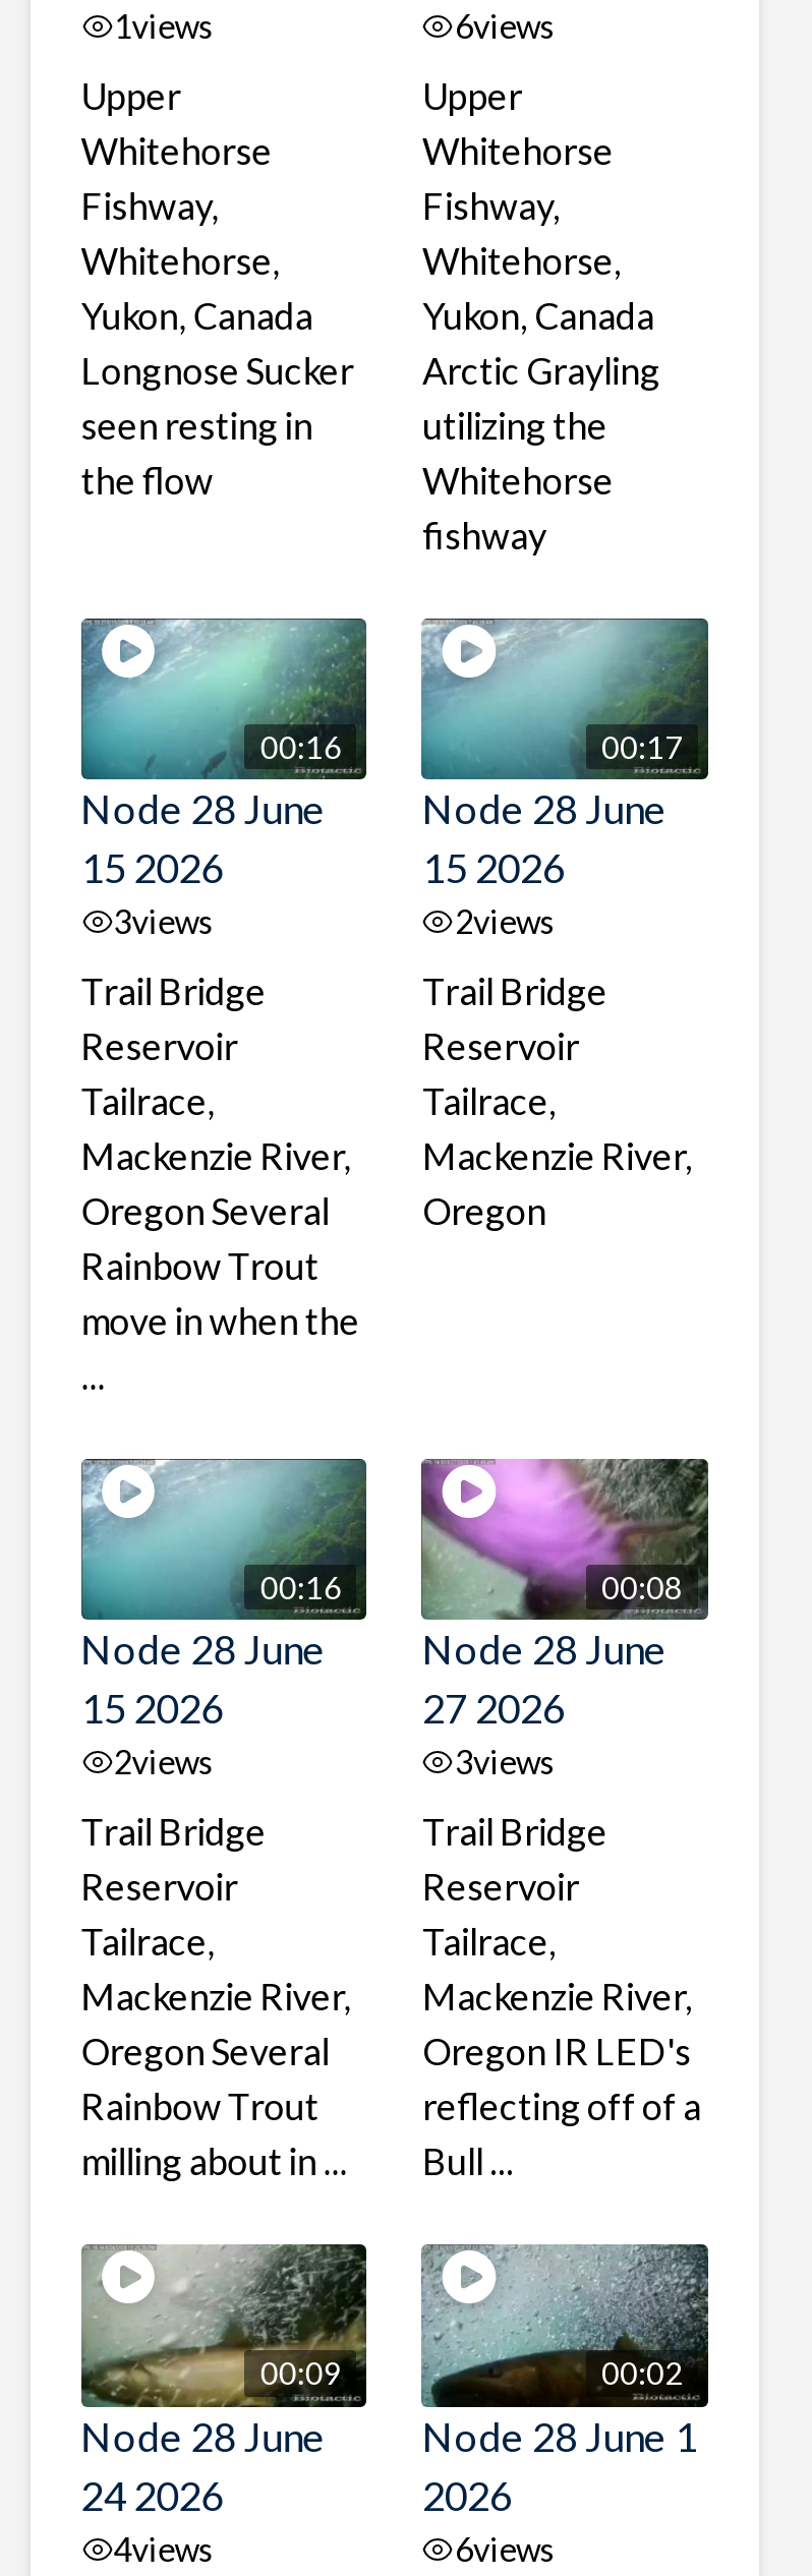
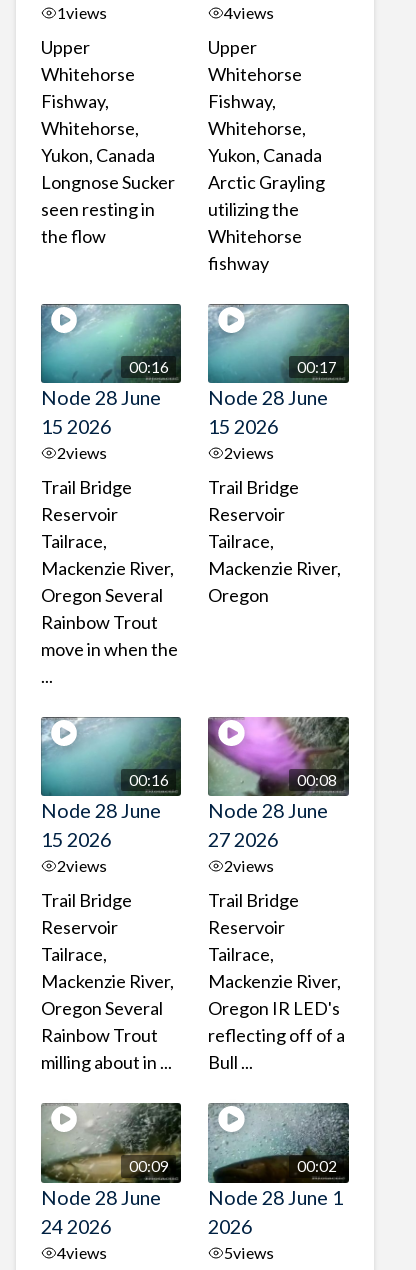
[455,7,557,45] 6views -> [224,3,274,22] 4views
[114,902,215,941] 3views -> [57,443,107,462] 2views
[455,1743,557,1781] 3views -> [224,856,274,875] 2views
[455,2528,557,2567] 6views -> [224,1243,274,1262] 5views

